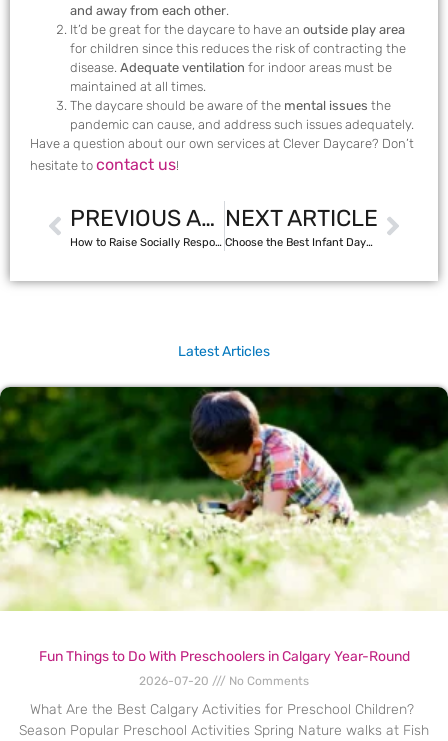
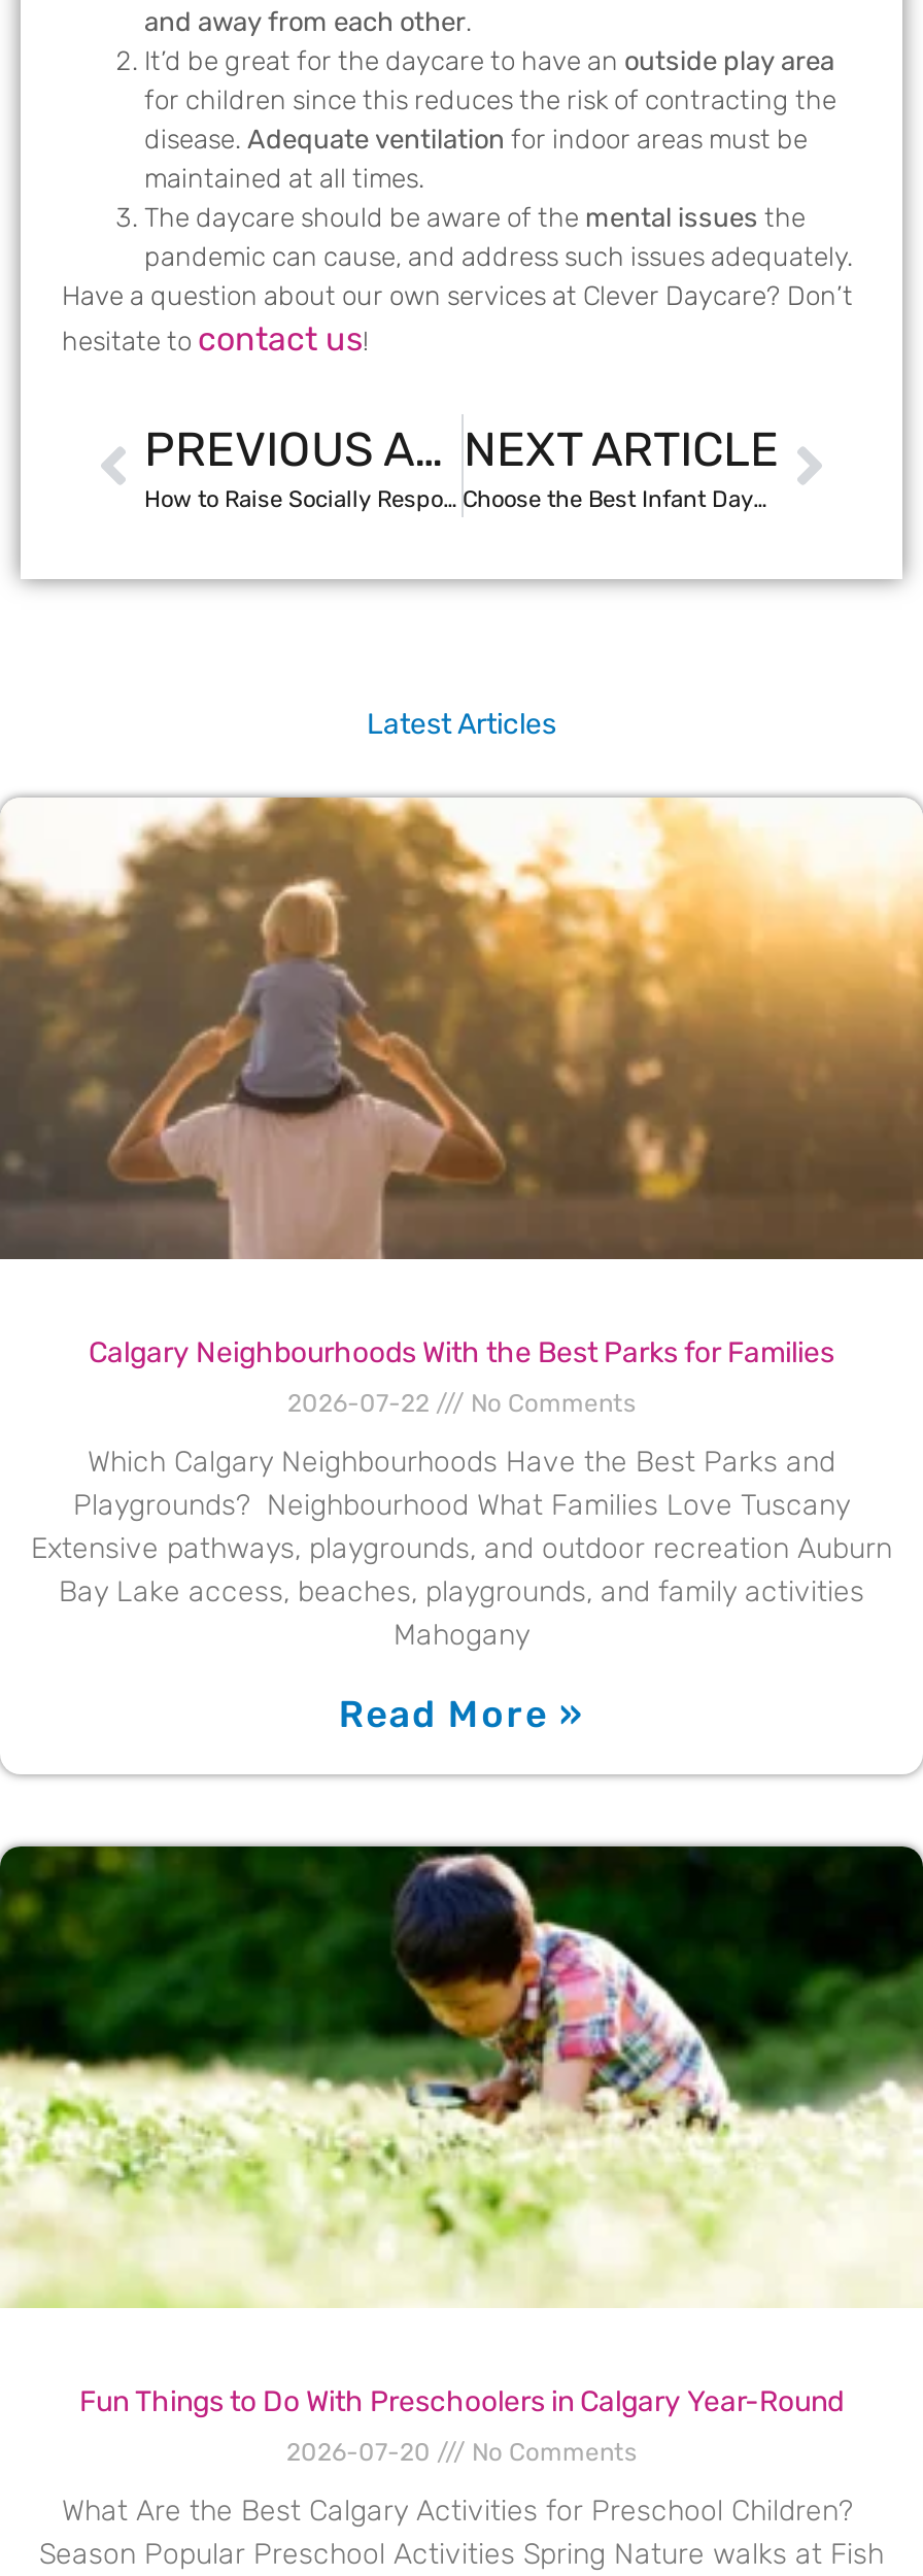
none -> [6,795,917,1737] [image] | Calgary Neighbourhoods With the Best Parks for Families | 2026-07-22 | No Comments | Which Calgary Neighbourhoods Have the Best Parks and | Playgrounds? Neighbourhood What Families Love Tuscany | Extensive pathways, playgrounds, and outdoor recreation Auburn | Bay Lake access, beaches, playgrounds, and family activities | Mahogany | Read More »

